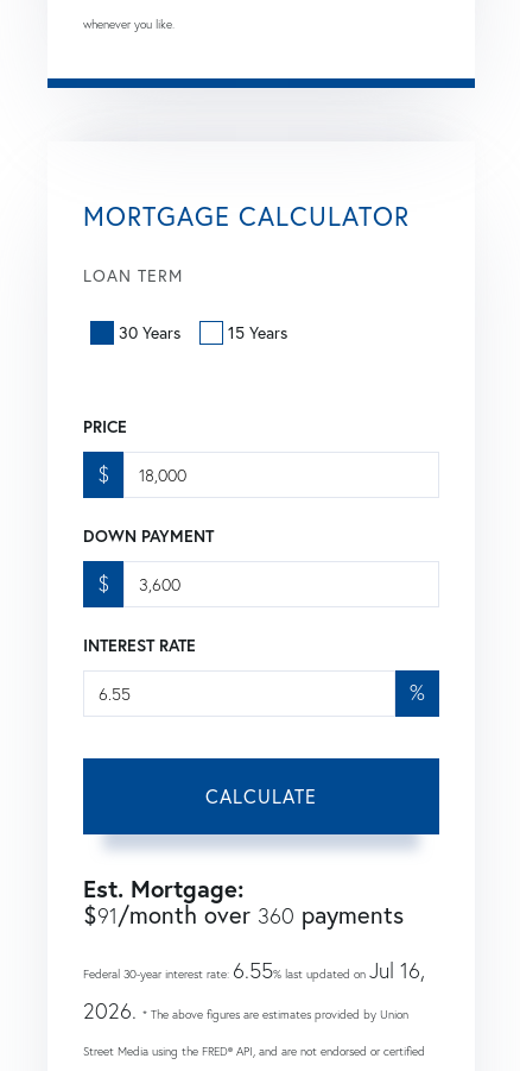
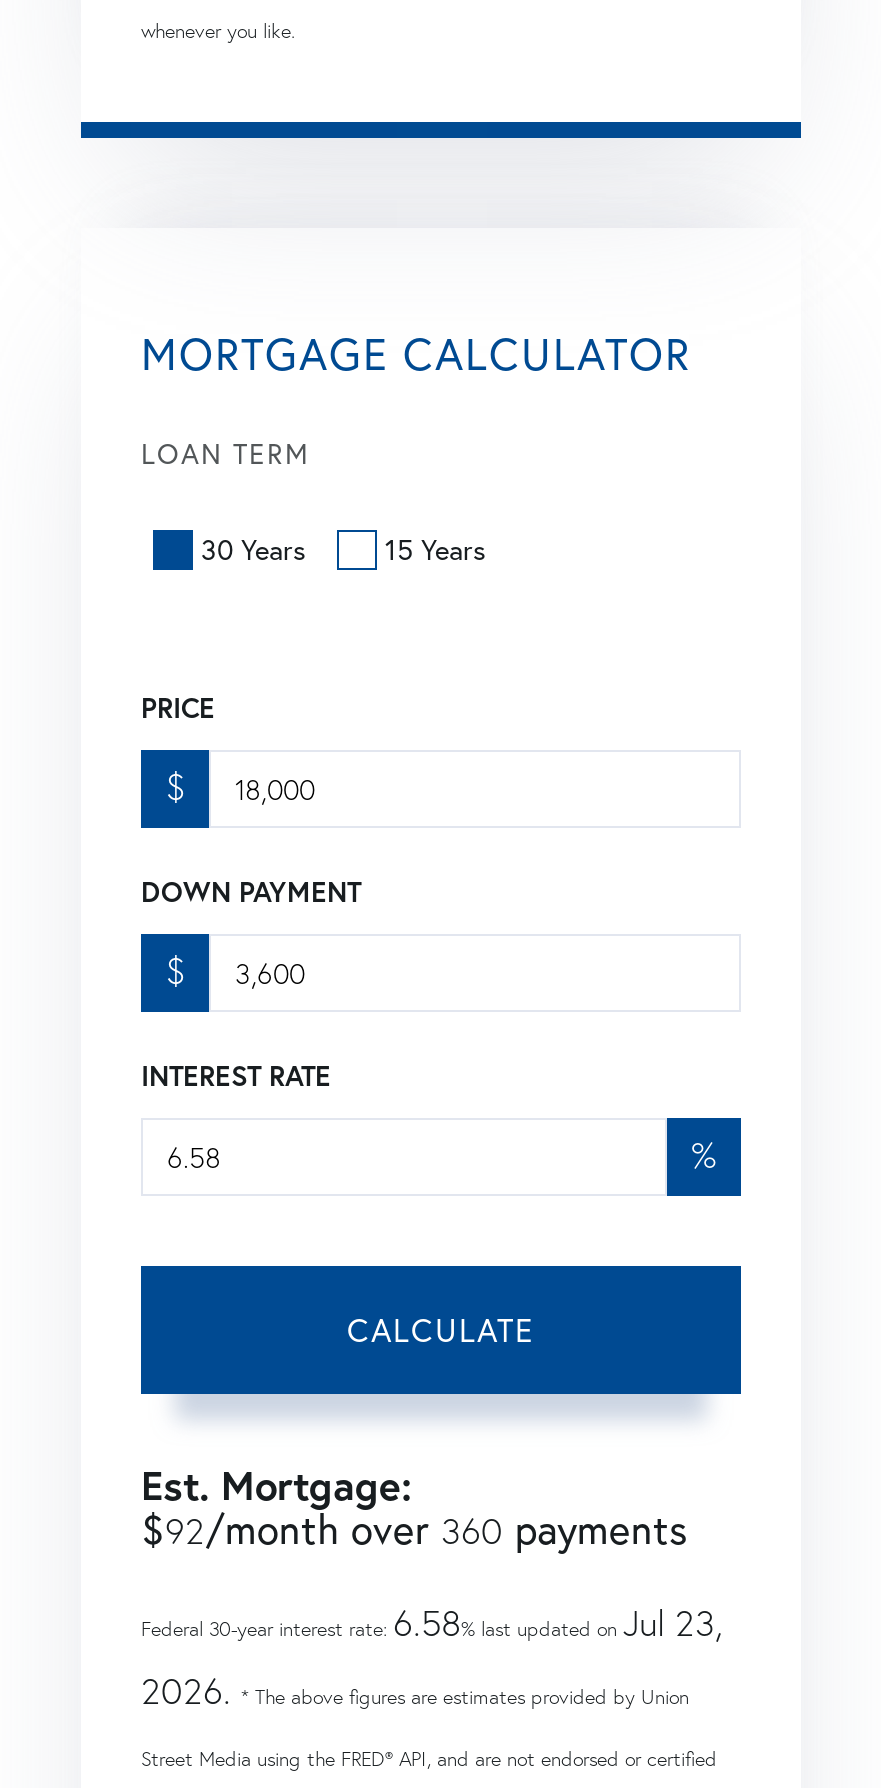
[83,900,404,930] $91/month over 360 payments -> [141,1505,687,1555] $92/month over 360 payments
[83,957,425,985] Federal 30-year interest rate: 6.55% last updated on Jul 16, -> [141,1601,723,1647] Federal 30-year interest rate: 6.58% last updated on Jul 23,

